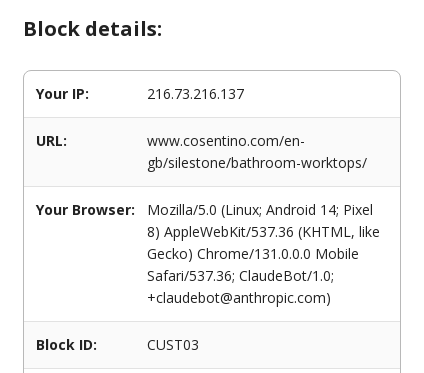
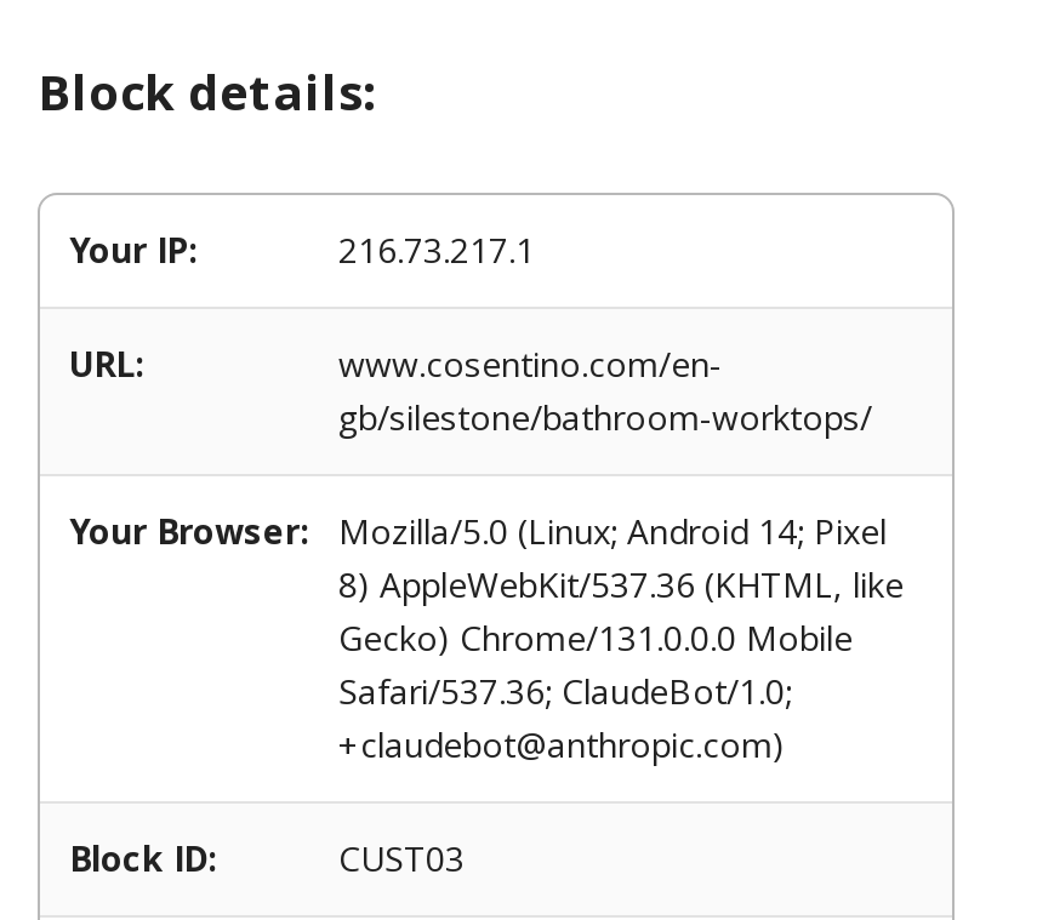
[147,84,244,103] 216.73.216.137 -> [338,227,535,273] 216.73.217.1

